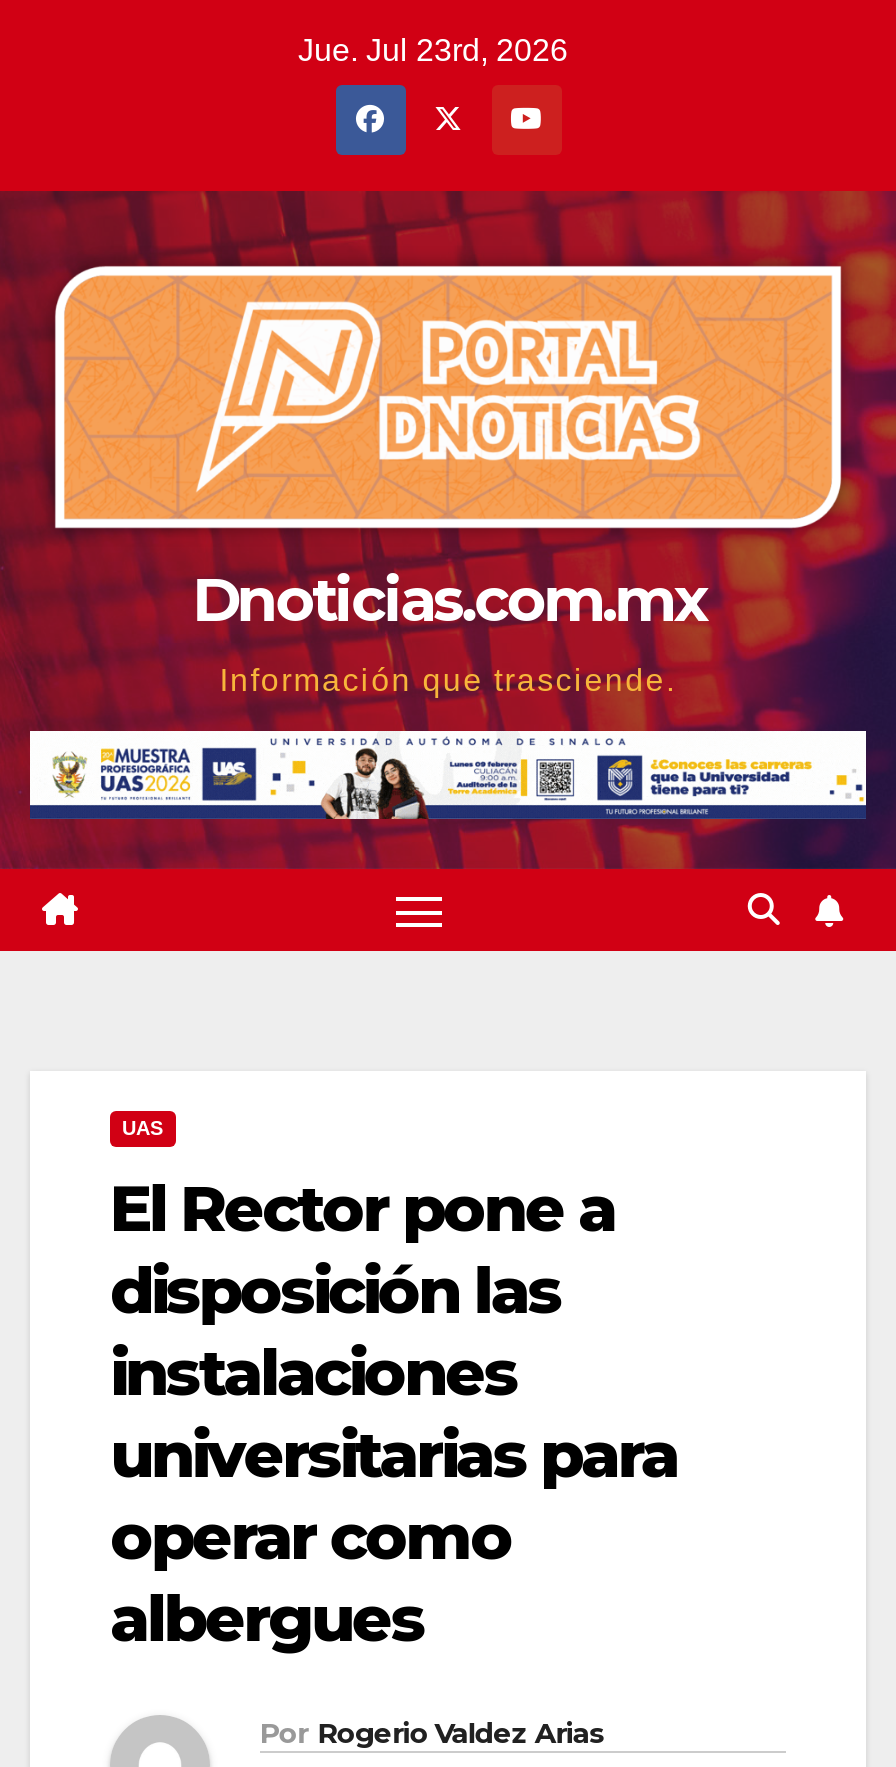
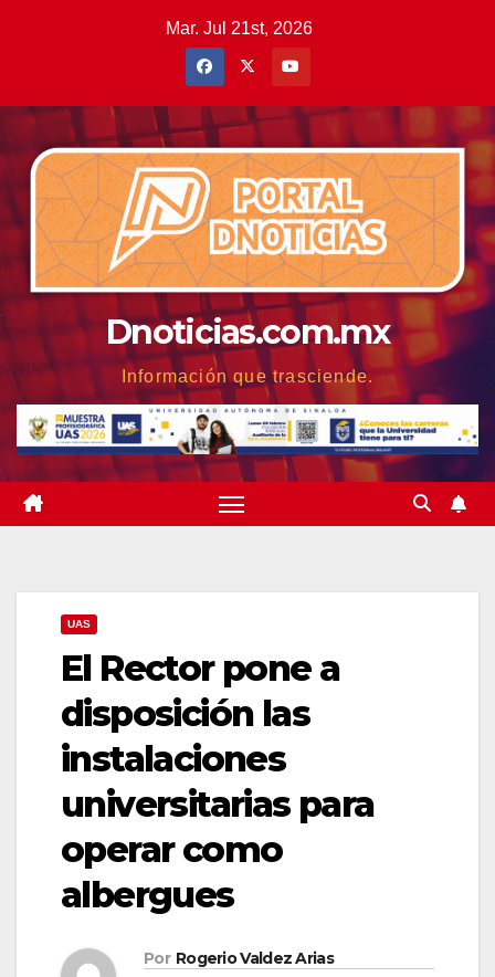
[298,33,568,67] Jue. Jul 23rd, 2026 -> [166,19,313,38] Mar. Jul 21st, 2026

